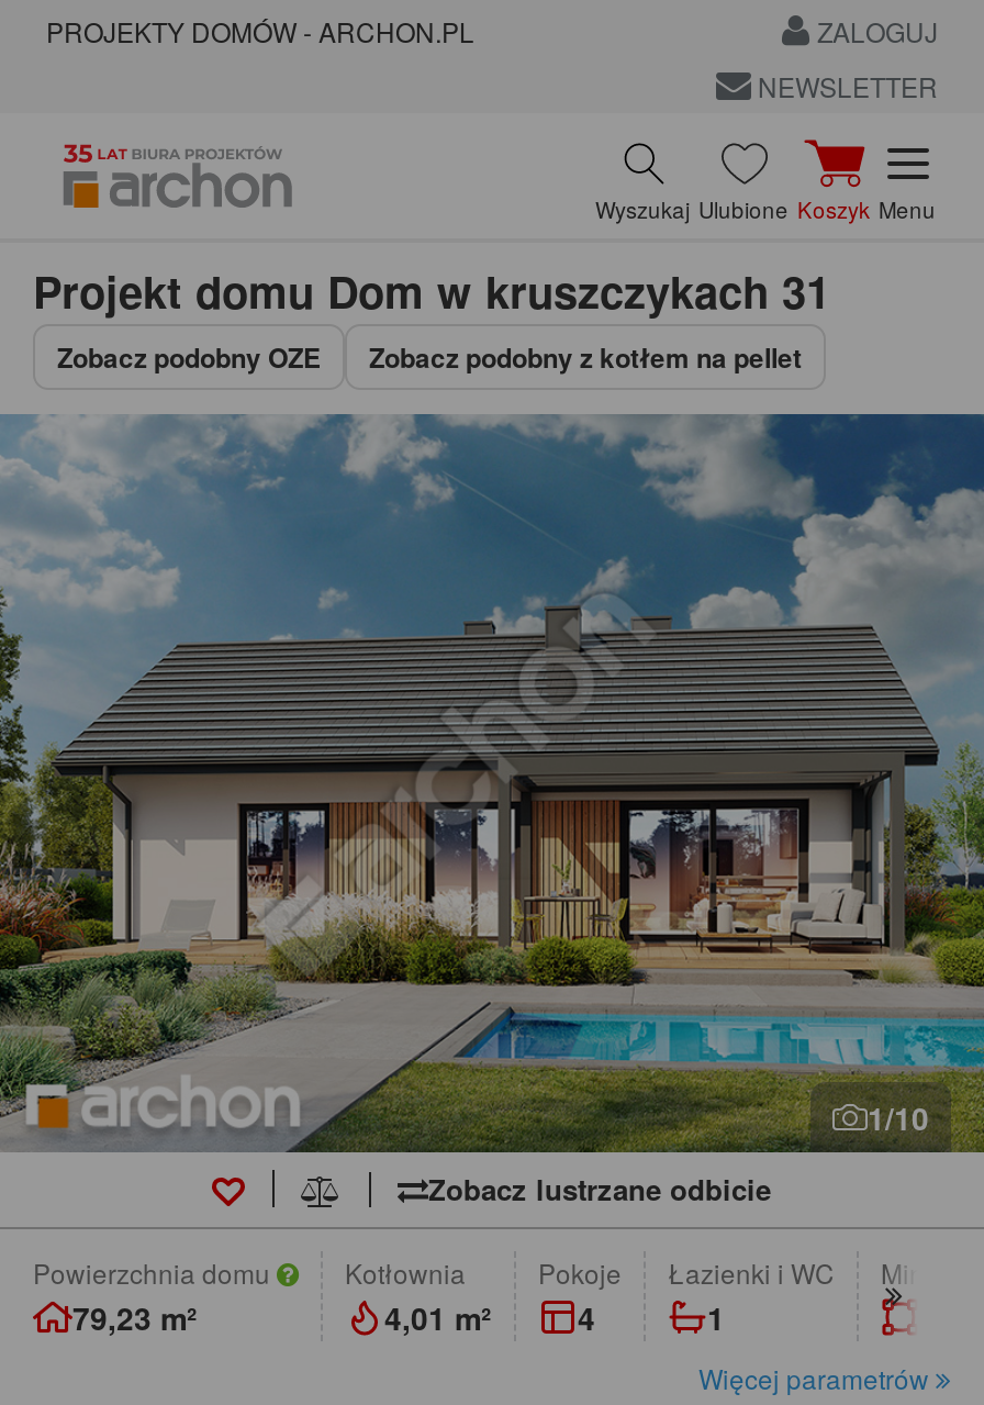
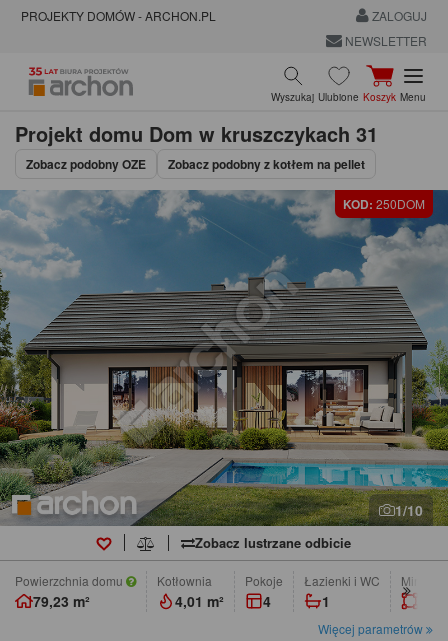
none -> [343,195,425,213] KOD: 250DOM

